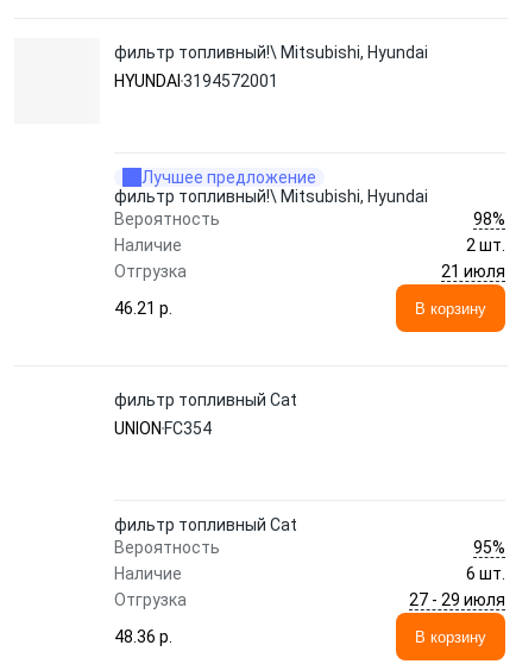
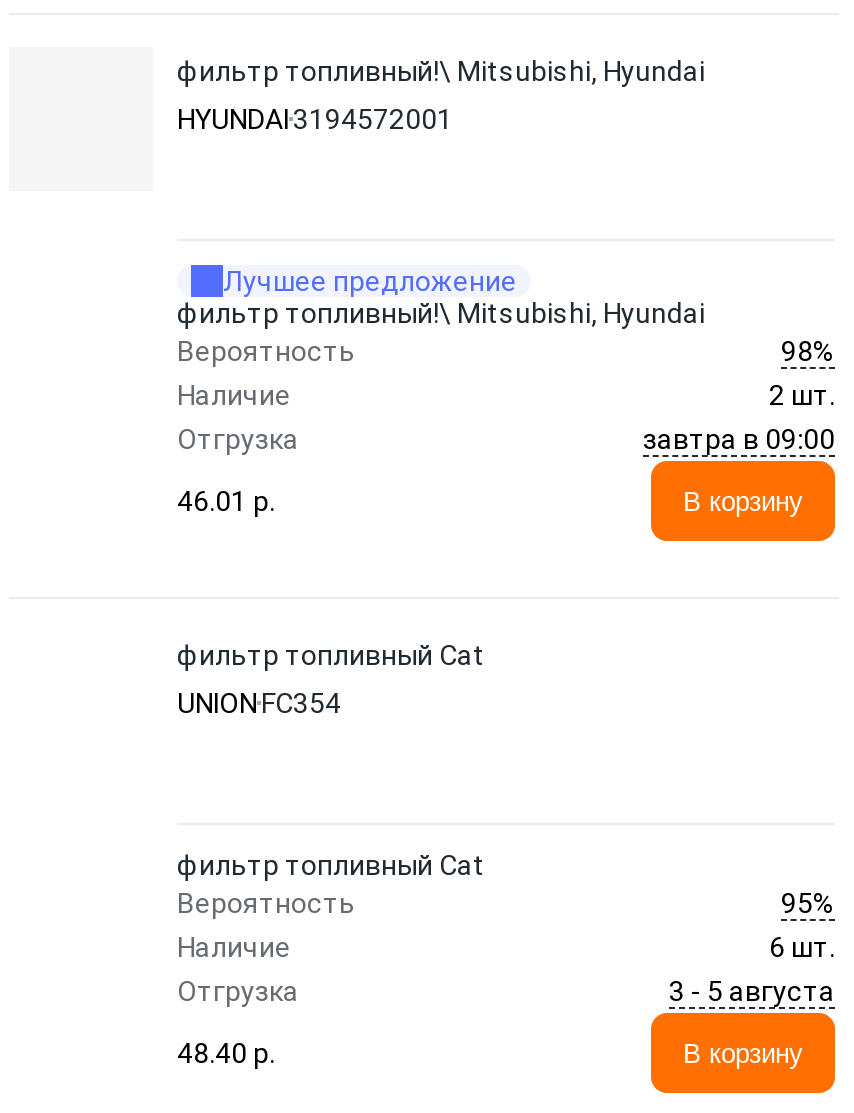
[441,261,505,280] 21 июля -> [643,422,835,454] завтра в 09:00
[114,299,172,318] 46.21 p. -> [177,485,275,517] 46.01 p.
[409,590,505,609] 27 - 29 июля -> [669,974,835,1006] 3 - 5 августа
[114,627,172,646] 48.36 p. -> [177,1037,275,1069] 48.40 p.

